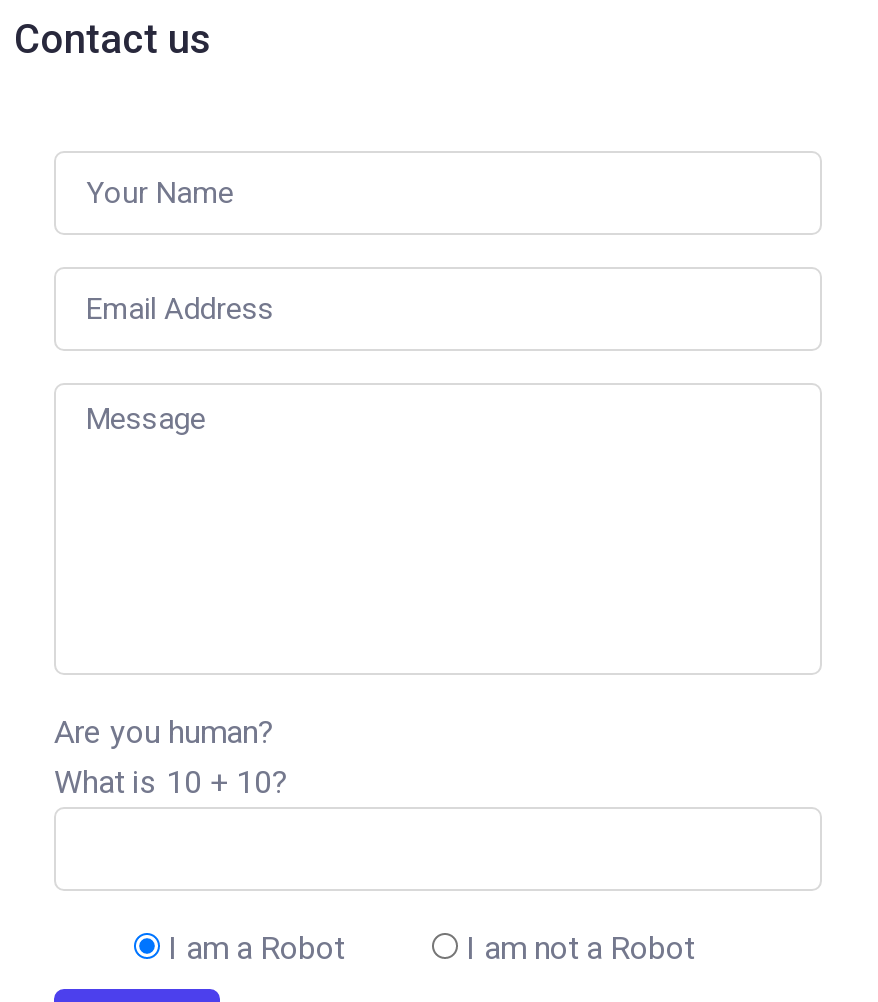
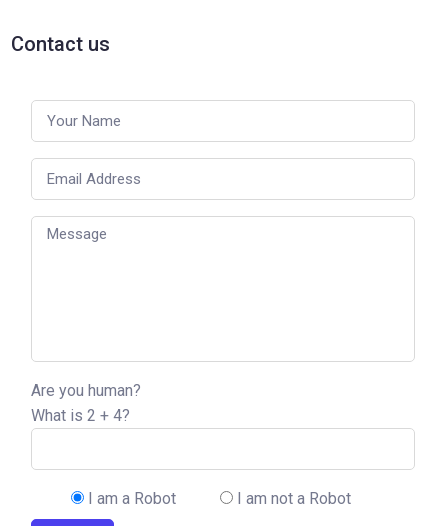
[54,763,288,801] What is 10 + 10? -> [31,406,130,425] What is 2 + 4?

